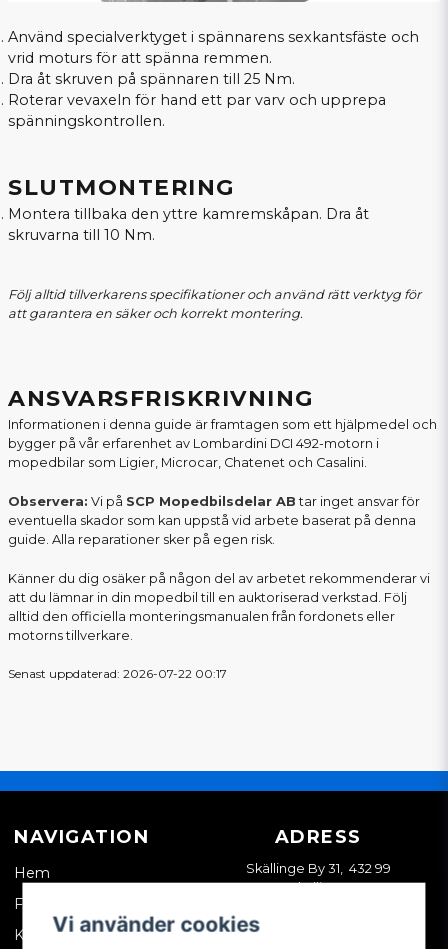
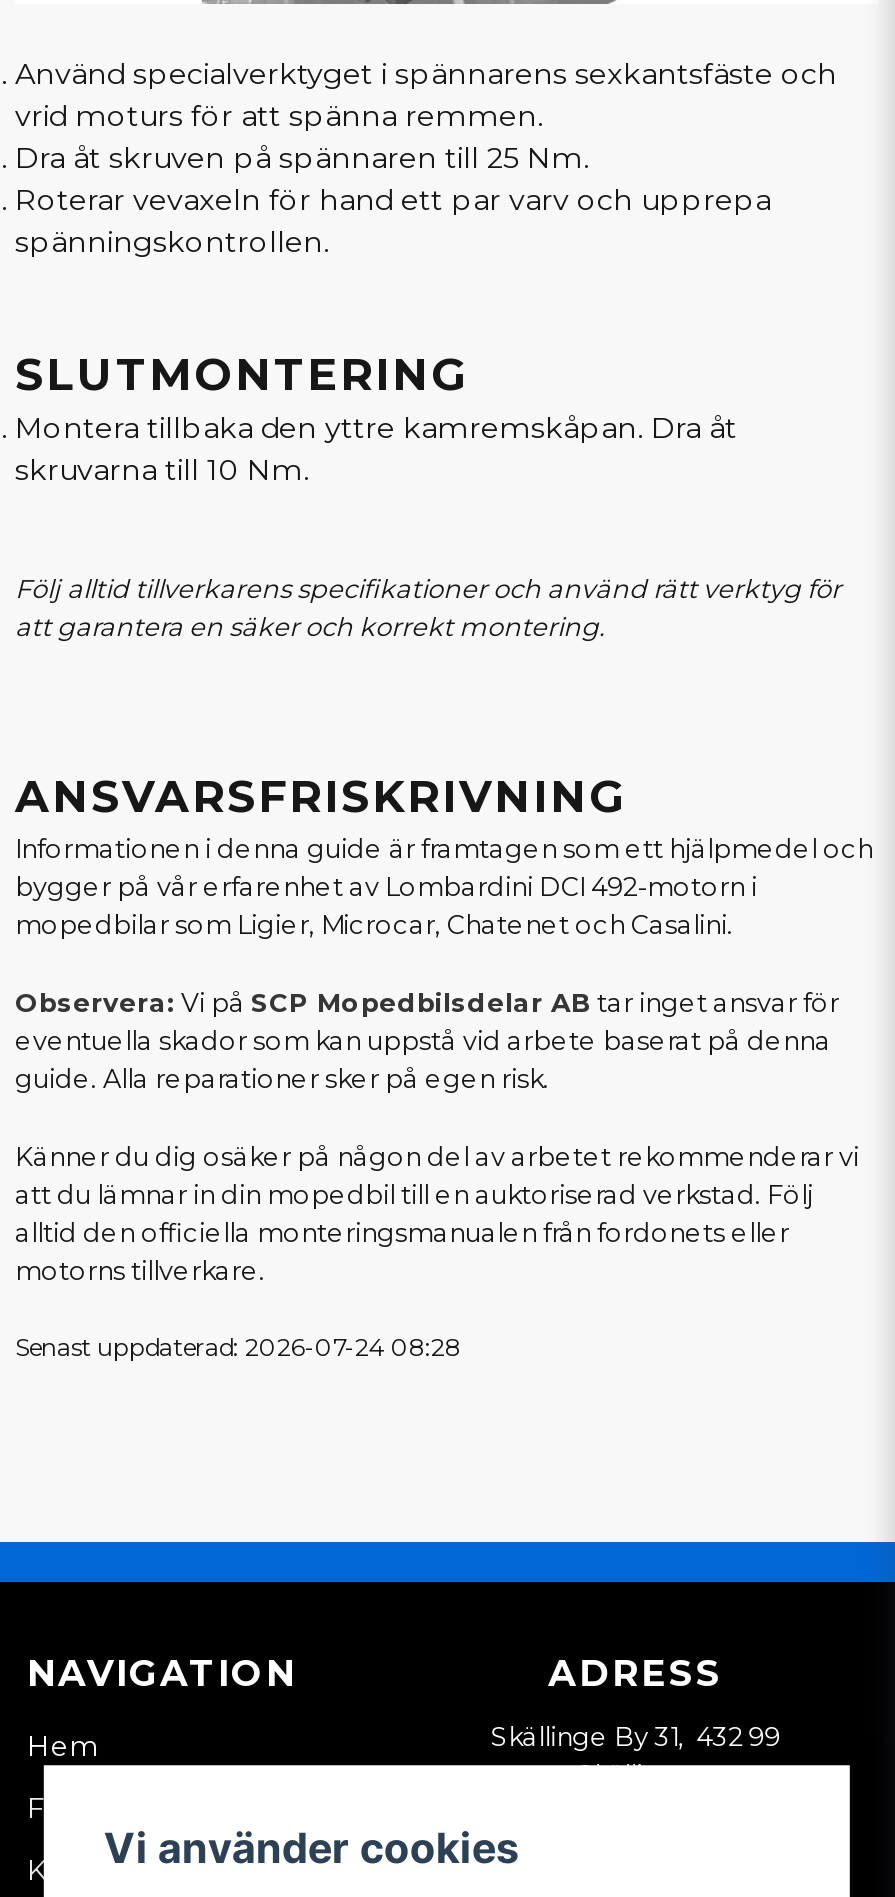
[8,666,227,681] Senast uppdaterad: 2026-07-22 00:17 -> [15,1331,461,1361] Senast uppdaterad: 2026-07-24 08:28

